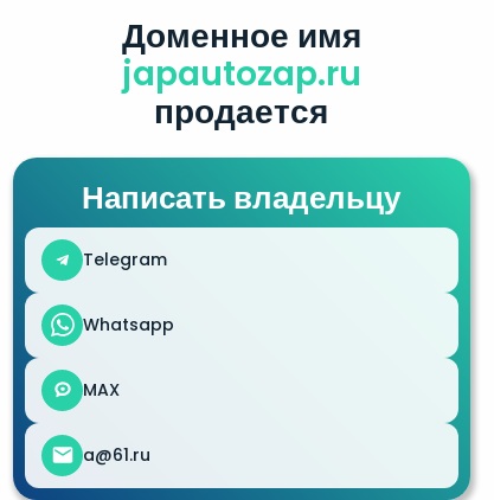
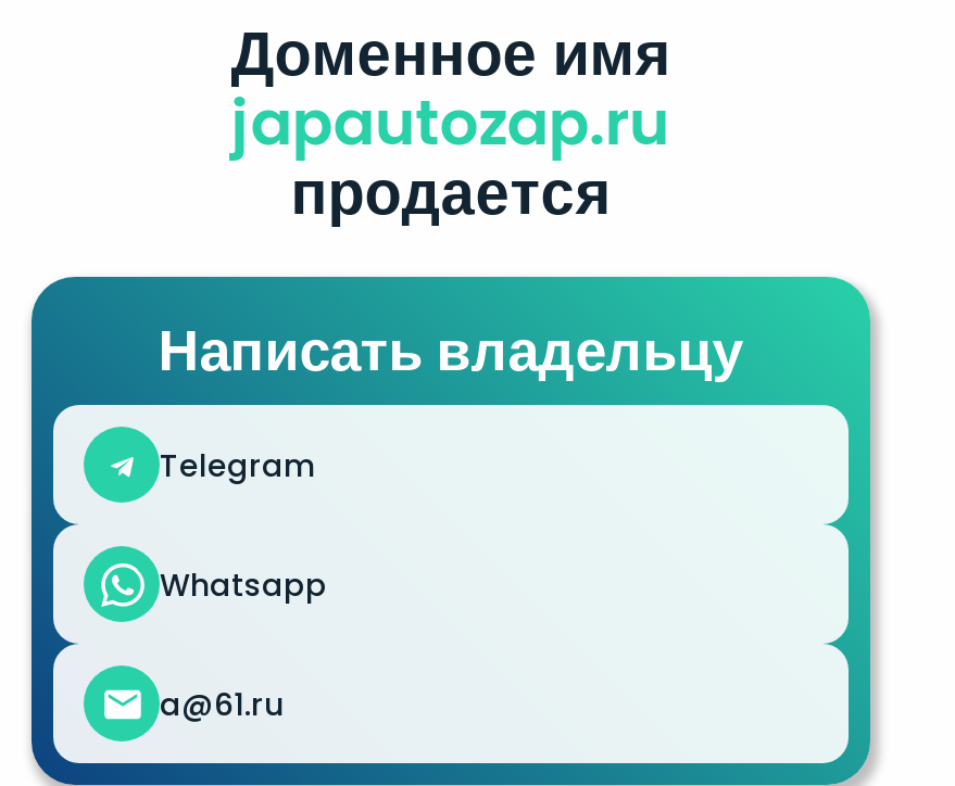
[83,378,120,402] MAX -> none

